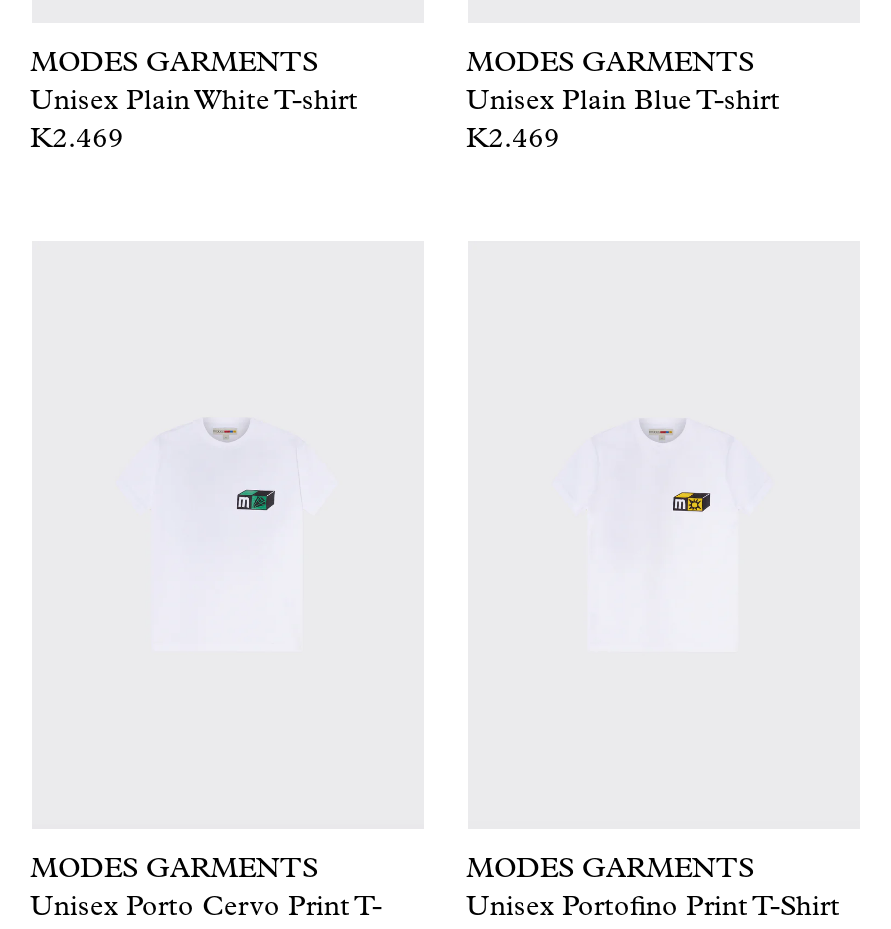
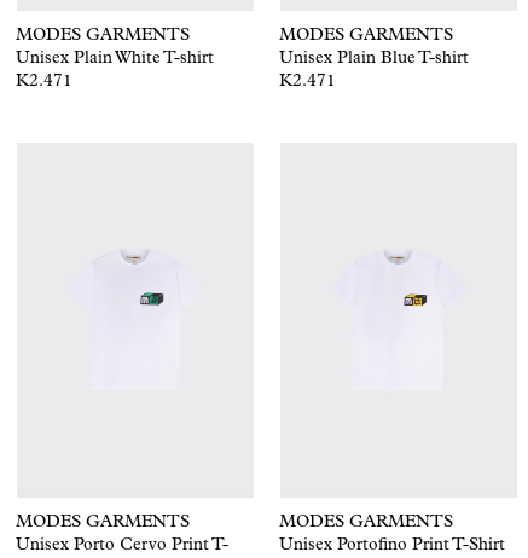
[30,126,124,156] K2.469 -> [16,73,72,91] K2.471
[466,126,560,156] K2.469 -> [279,73,336,91] K2.471

